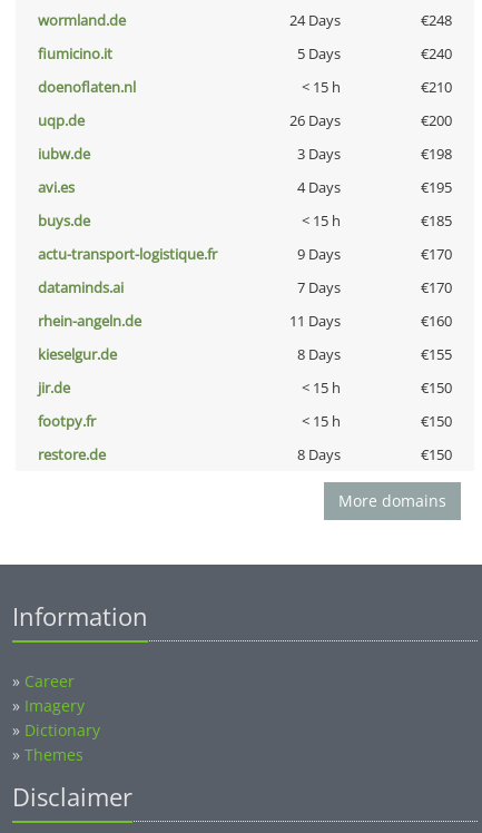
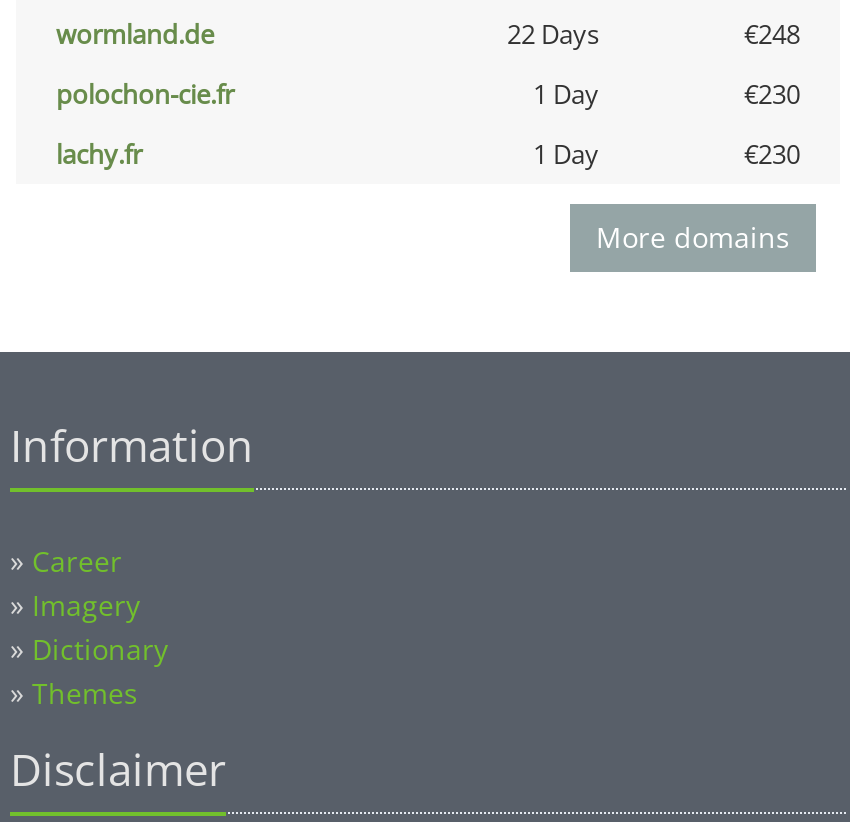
[289,10,340,30] 24 Days -> [507,16,599,52] 22 Days
[38,43,452,464] fiumicino.it | 5 Days | €240 | doenoflaten.nl | < 15 h | €210 | uqp.de | 26 Days | €200 | iubw.de | 3 Days | €198 | avi.es | 4 Days | €195 | buys.de | < 15 h | €185 | actu-transport-logistique.fr | 9 Days | €170 | dataminds.ai | 7 Days | €170 | rhein-angeln.de | 11 Days | €160 | kieselgur.de | 8 Days | €155 | jir.de | < 15 h | €150 | footpy.fr | < 15 h | €150 | restore.de | 8 Days | €150 -> [56,76,800,172] polochon-cie.fr | 1 Day | €230 | lachy.fr | 1 Day | €230

